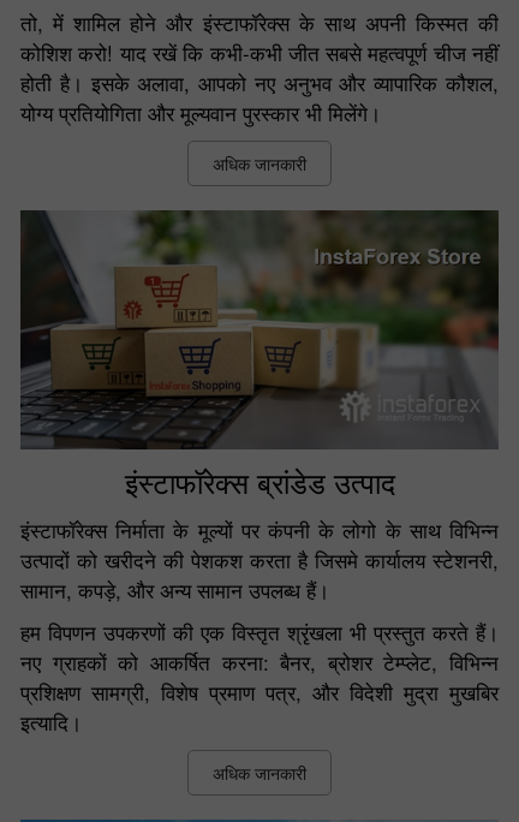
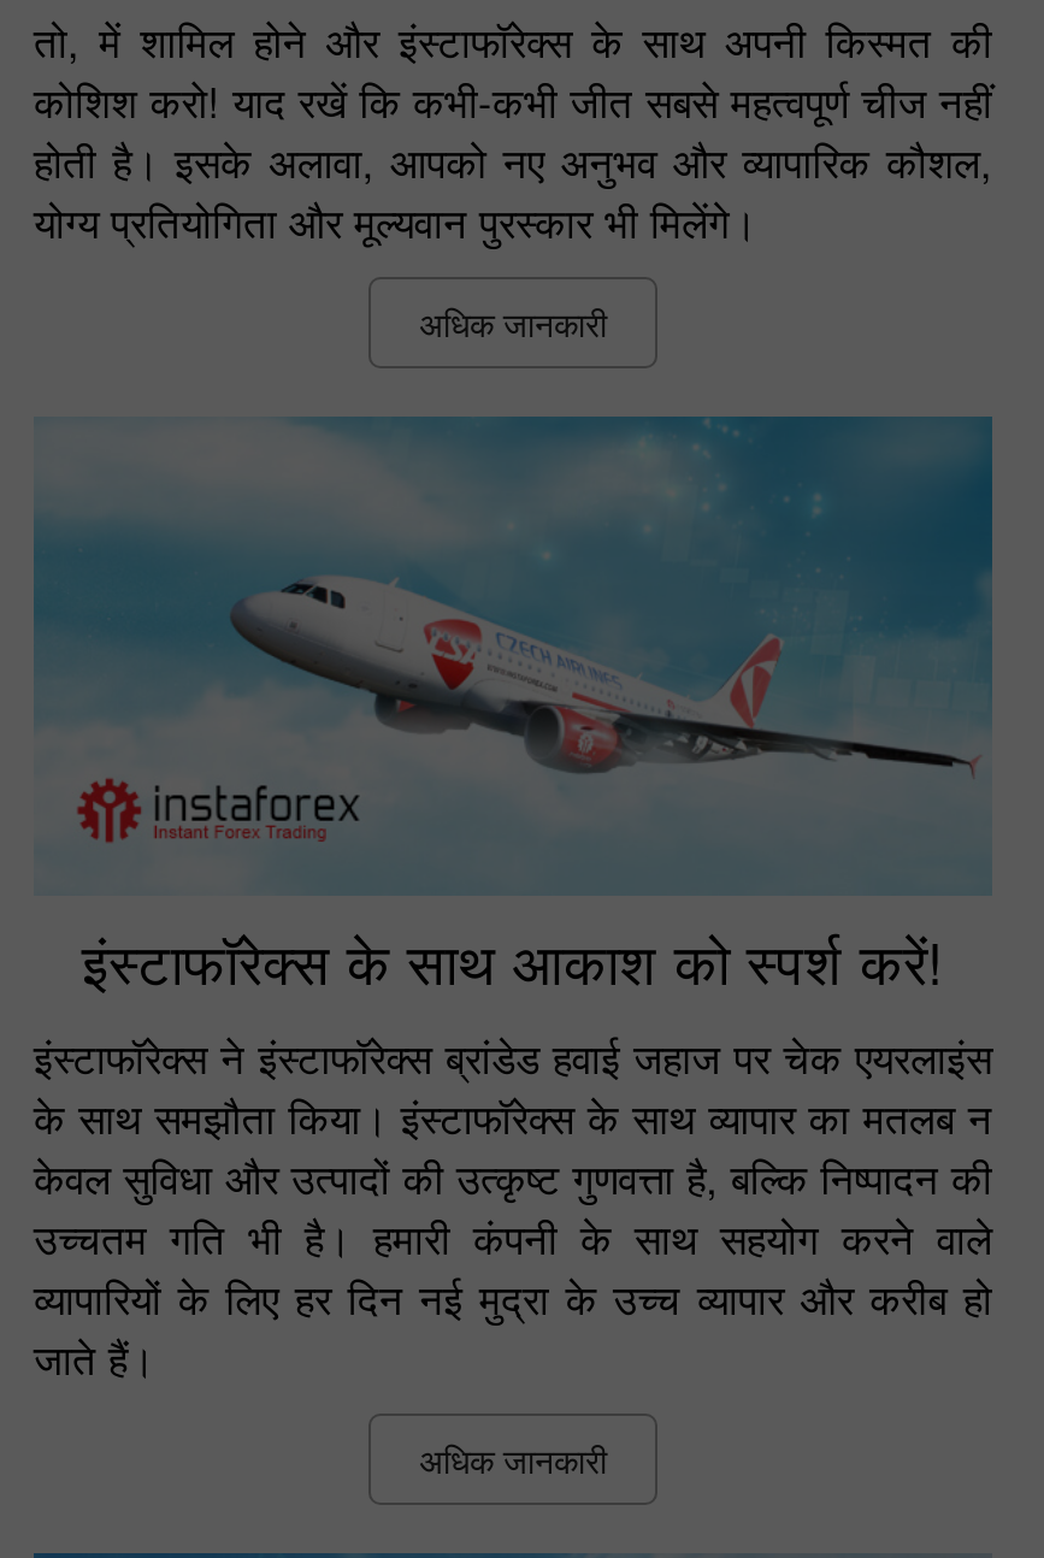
[19,209,500,736] [image] | इंस्टाफॉरेक्स ब्रांडेड उत्पाद | इंस्टाफॉरेक्स निर्माता के मूल्यों पर कंपनी के लोगो के साथ विभिन्न | उत्पादों को खरीदने की पेशकश करता है जिसमे कार्यालय स्टेशनरी, | सामान, कपड़े, और अन्य सामान उपलब्ध हैं। | हम विपणन उपकरणों की एक विस्तृत श्रृंखला भी प्रस्तुत करते हैं। | नए ग्राहकों को आकर्षित करना: बैनर, ब्रोशर टेम्प्लेट, विभिन्न | प्रशिक्षण सामग्री, विशेष प्रमाण पत्र, और विदेशी मुद्रा मुखबिर | इत्यादि। -> [31,414,995,1387] [image] | इंस्टाफॉरेक्स के साथ आकाश को स्पर्श करें! | इंस्टाफॉरेक्स ने इंस्टाफॉरेक्स ब्रांडेड हवाई जहाज पर चेक एयरलाइंस | के साथ समझौता किया। इंस्टाफॉरेक्स के साथ व्यापार का मतलब न | केवल सुविधा और उत्पादों की उत्कृष्ट गुणवत्ता है, बल्कि निष्पादन की | उच्चतम गति भी है। हमारी कंपनी के साथ सहयोग करने वाले | व्यापारियों के लिए हर दिन नई मुद्रा के उच्च व्यापार और करीब हो | जाते हैं।

